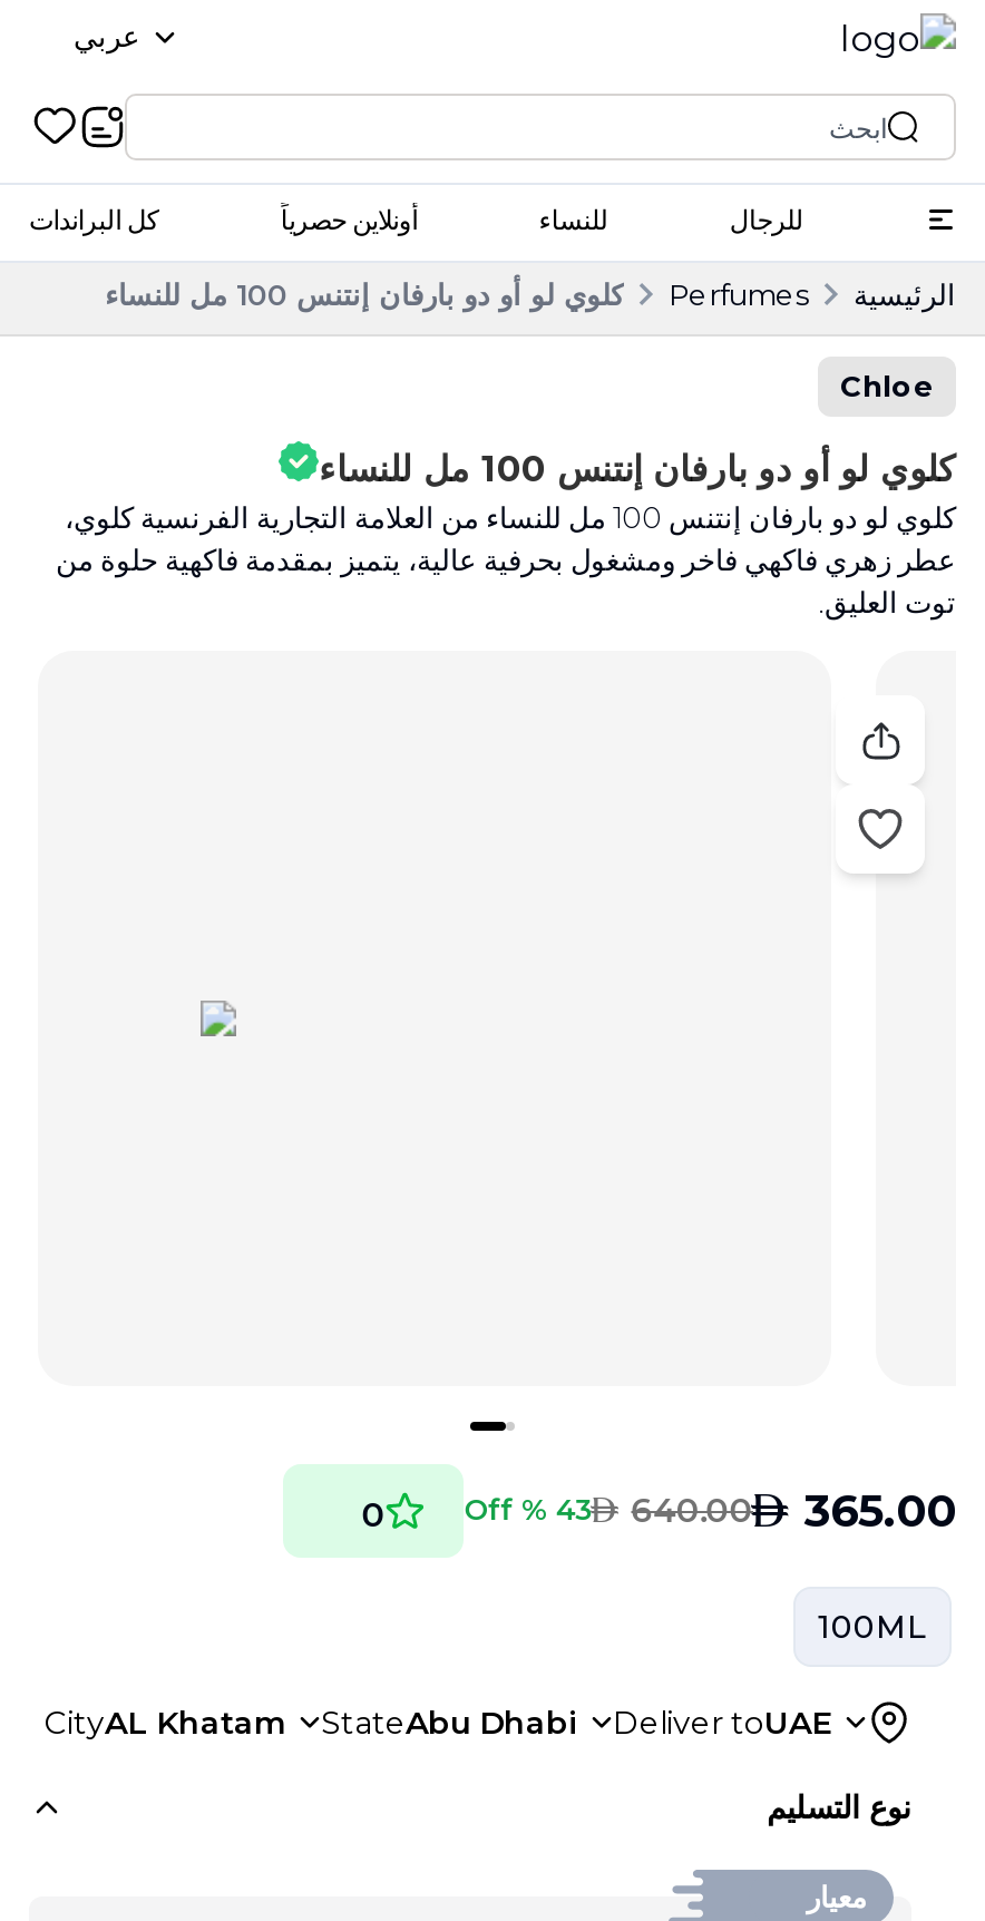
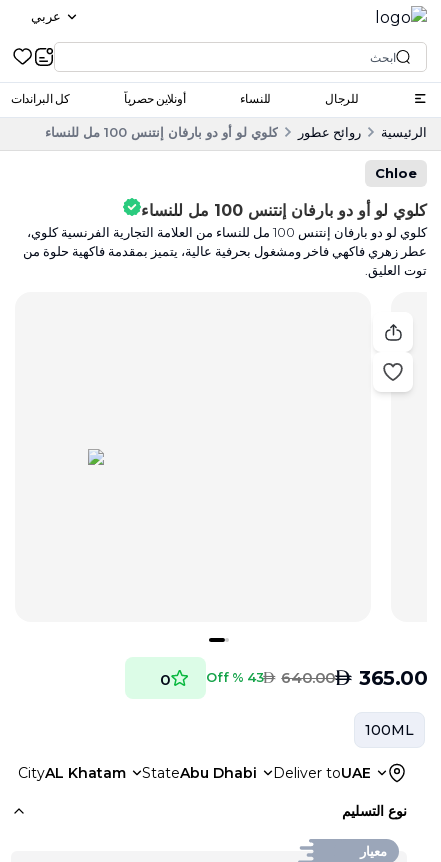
[669,275,809,311] Perfumes -> [298,124,361,140] روائح عطور

